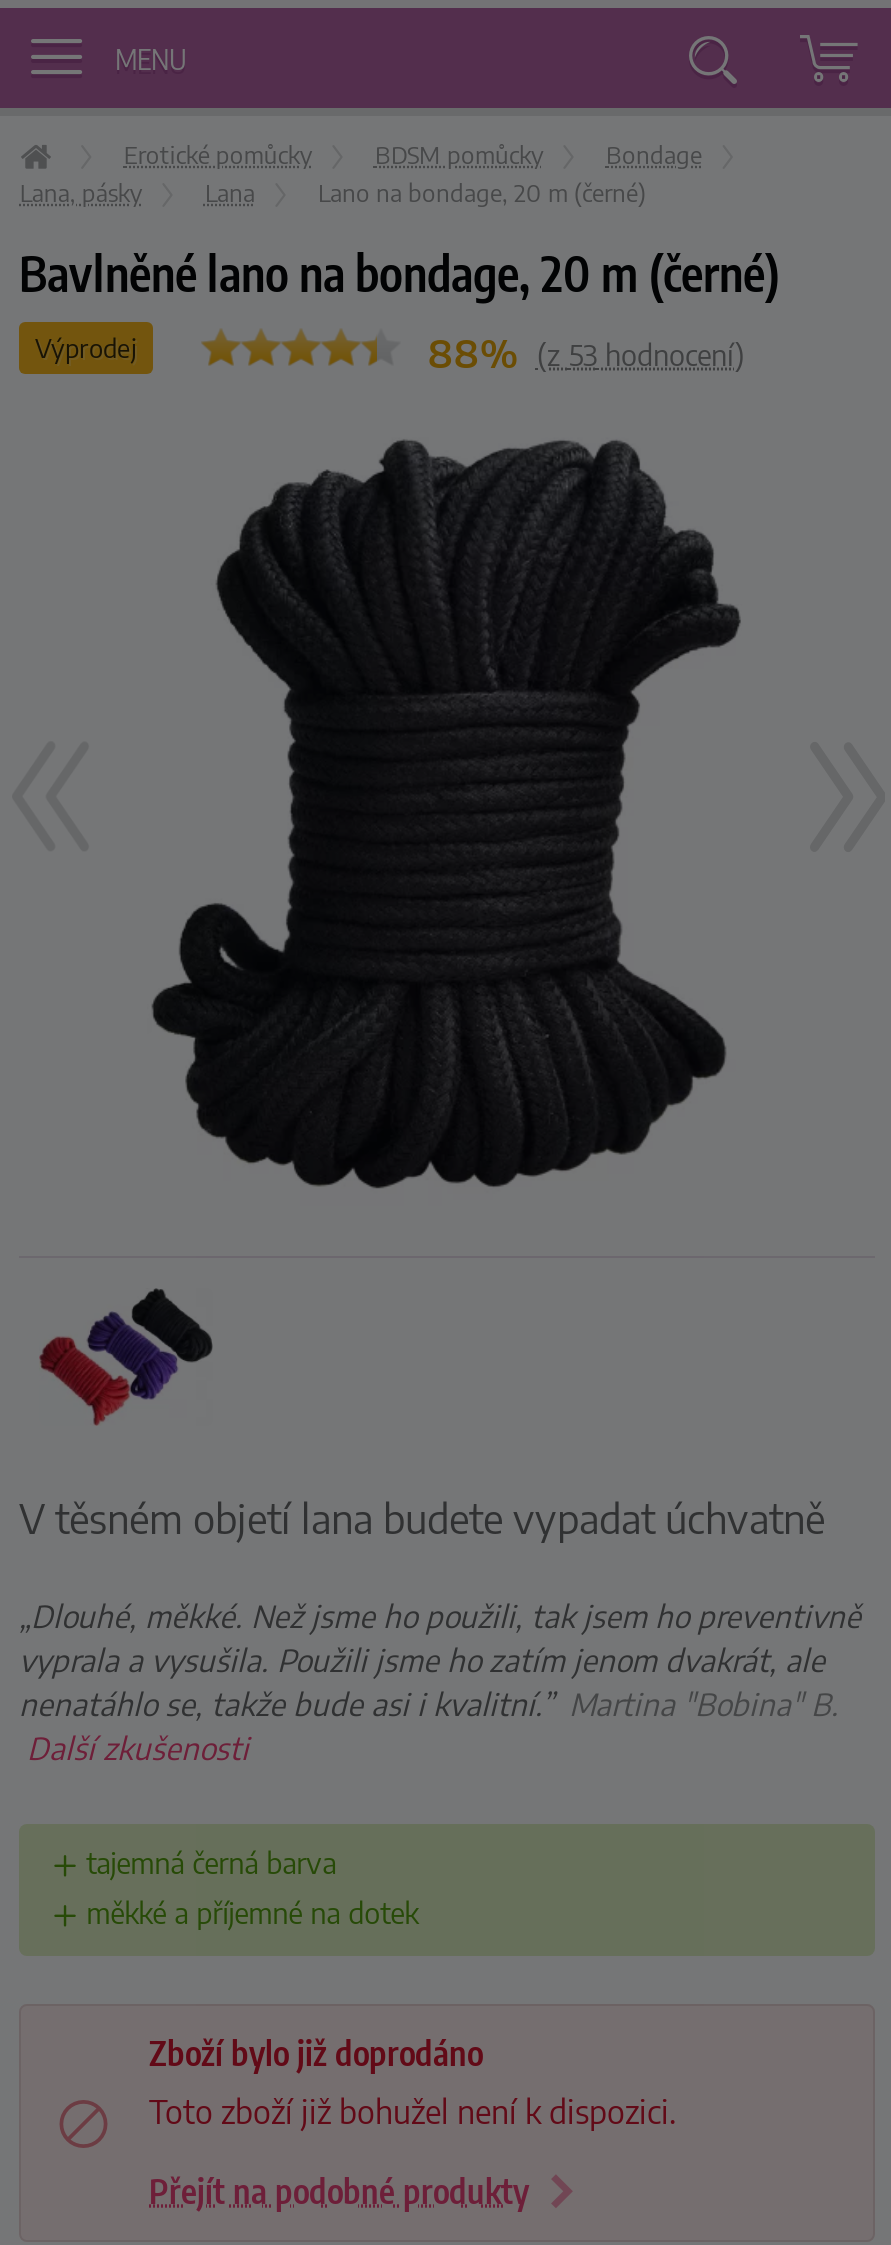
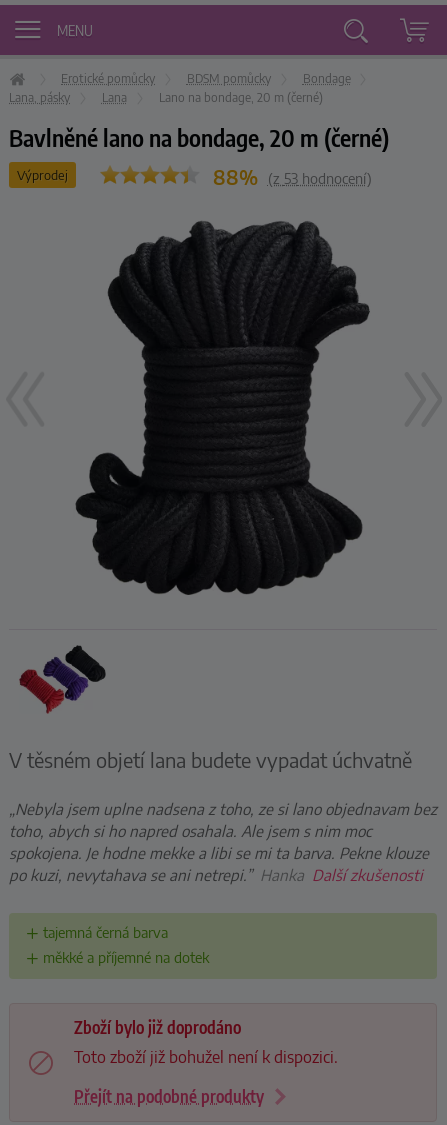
[19,1596,861,1766] „Dlouhé, měkké. Než jsme ho použili, tak jsem ho preventivně | vyprala a vysušila. Použili jsme ho zatím jenom dvakrát, ale | nenatáhlo se, takže bude asi i kvalitní.” Martina "Bobina" B. | Další zkušenosti -> [9,799,437,884] „Nebyla jsem uplne nadsena z toho, ze si lano objednavam bez | toho, abych si ho napred osahala. Ale jsem s nim moc | spokojena. Je hodne mekke a libi se mi ta barva. Pekne klouze | po kuzi, nevytahava se ani netrepi.” Hanka Další zkušenosti

